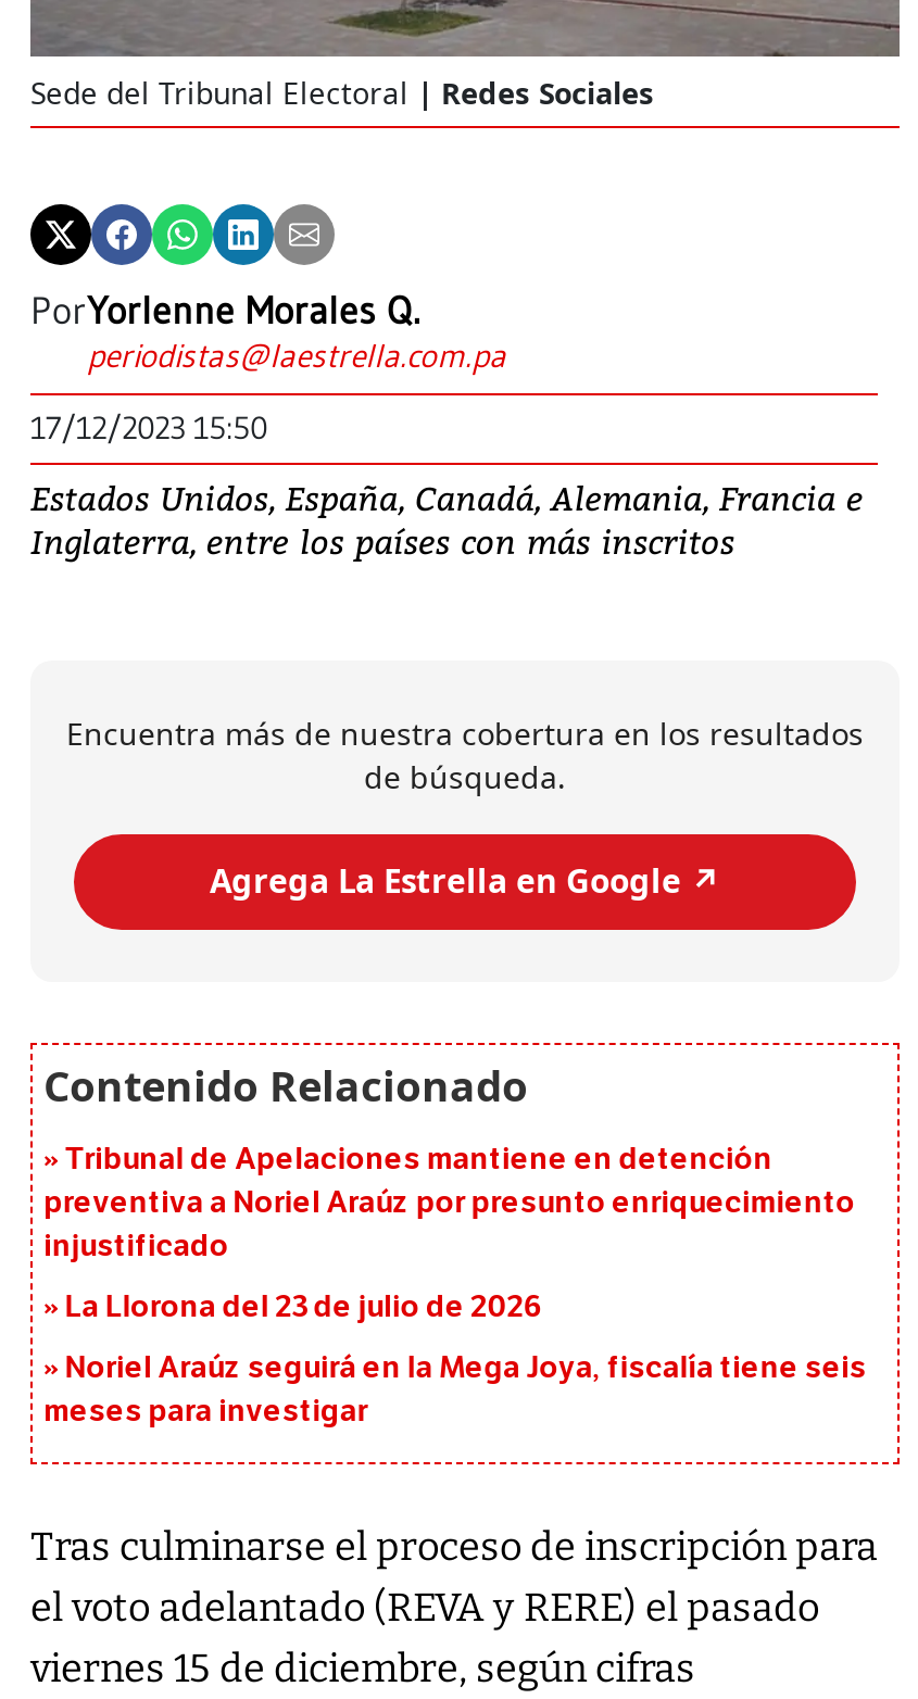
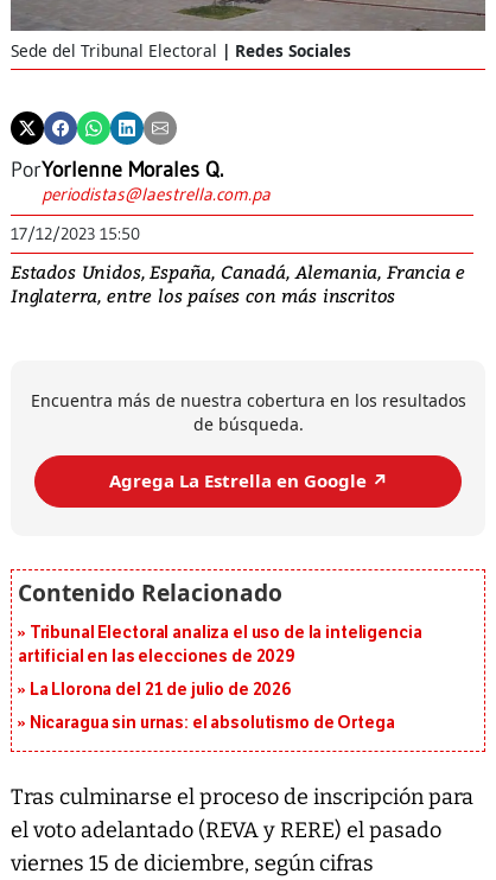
[43,1140,855,1263] Tribunal de Apelaciones mantiene en detención | preventiva a Noriel Araúz por presunto enriquecimiento | injustificado -> [18,622,422,666] Tribunal Electoral analiza el uso de la inteligencia | artificial en las elecciones de 2029
[65,1287,543,1324] La Llorona del 23 de julio de 2026 -> [29,679,292,699] La Llorona del 21 de julio de 2026
[43,1348,867,1429] Noriel Araúz seguirá en la Mega Joya, fiscalía tiene seis | meses para investigar -> [29,712,395,732] Nicaragua sin urnas: el absolutismo de Ortega

